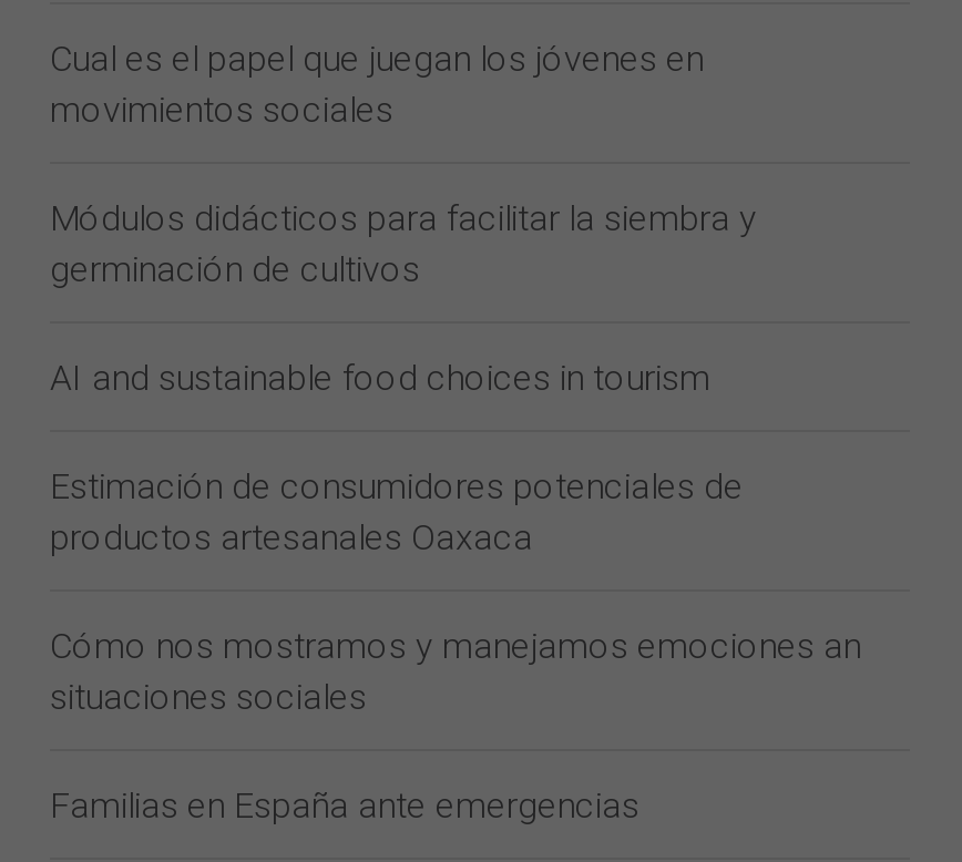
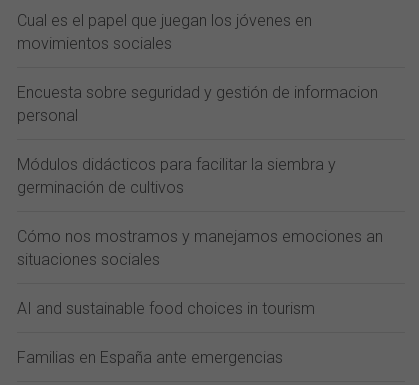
none -> [17,83,378,125] Encuesta sobre seguridad y gestión de informacion | personal
moved [50,197,757,290] -> [17,155,336,197]: Módulos didácticos para facilitar la siembra y | germinación de cultivos
moved [50,357,710,399] -> [17,299,315,318]: AI and sustainable food choices in tourism
[50,465,744,558] Estimación de consumidores potenciales de | productos artesanales Oaxaca -> none
moved [50,625,861,718] -> [17,227,383,269]: Cómo nos mostramos y manejamos emociones an | situaciones sociales

